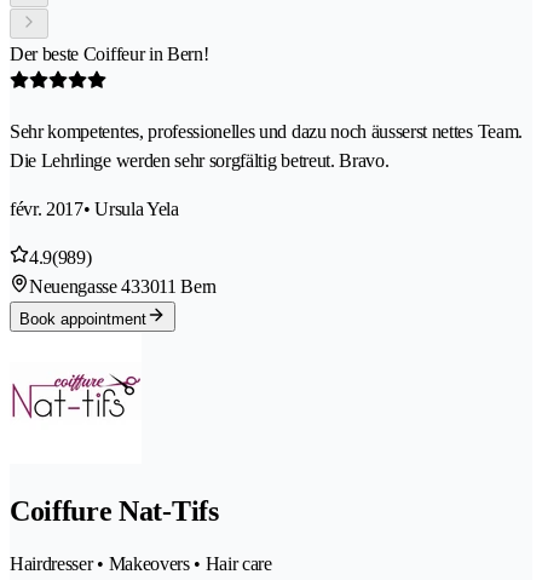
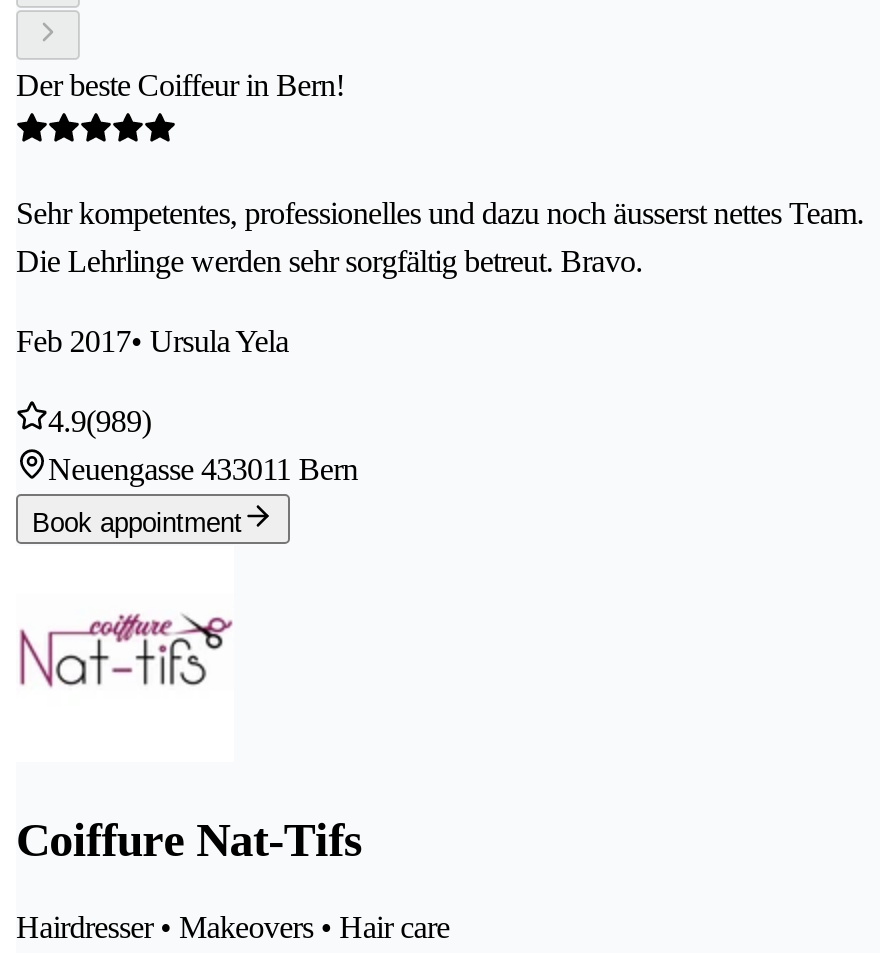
[10,199,179,219] févr. 2017• Ursula Yela -> [16,324,289,358] Feb 2017• Ursula Yela

